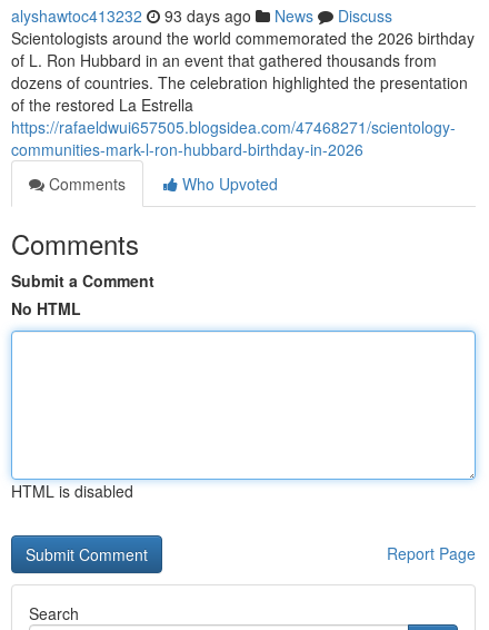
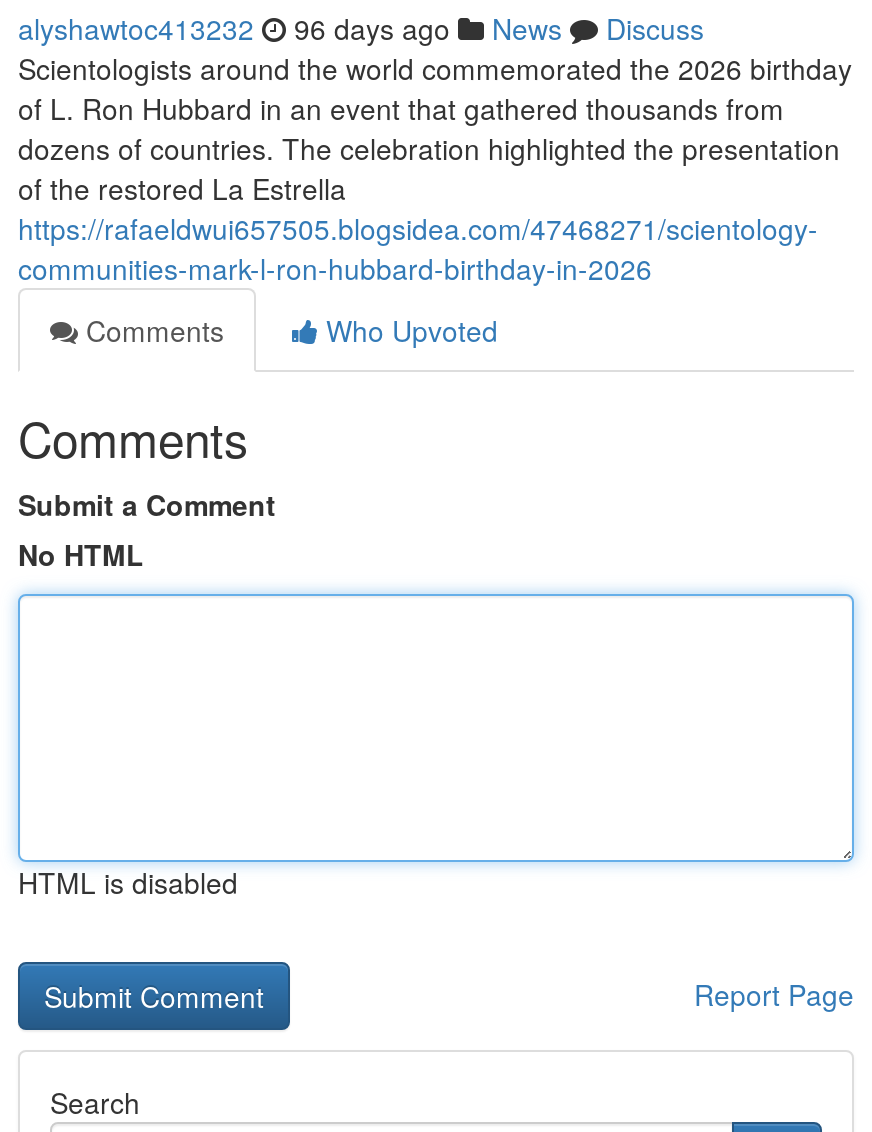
[11,4,392,27] alyshawtoc413232 93 days ago News Discuss -> [18,8,704,48] alyshawtoc413232 96 days ago News Discuss

